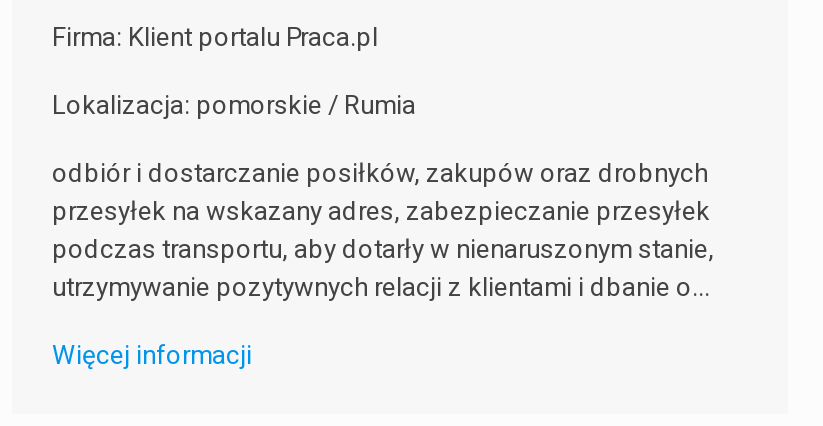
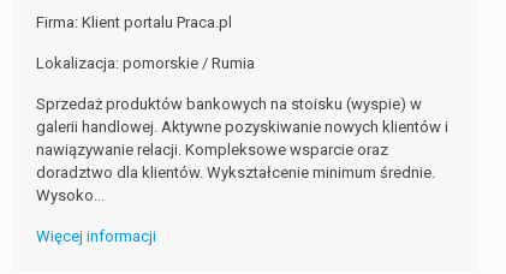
[52,158,714,302] odbiór i dostarczanie posiłków, zakupów oraz drobnych | przesyłek na wskazany adres, zabezpieczanie przesyłek | podczas transportu, aby dotarły w nienaruszonym stanie, | utrzymywanie pozytywnych relacji z klientami i dbanie o... -> [36,95,448,204] Sprzedaż produktów bankowych na stoisku (wyspie) w | galerii handlowej. Aktywne pozyskiwanie nowych klientów i | nawiązywanie relacji. Kompleksowe wsparcie oraz | doradztwo dla klientów. Wykształcenie minimum średnie. | Wysoko...

